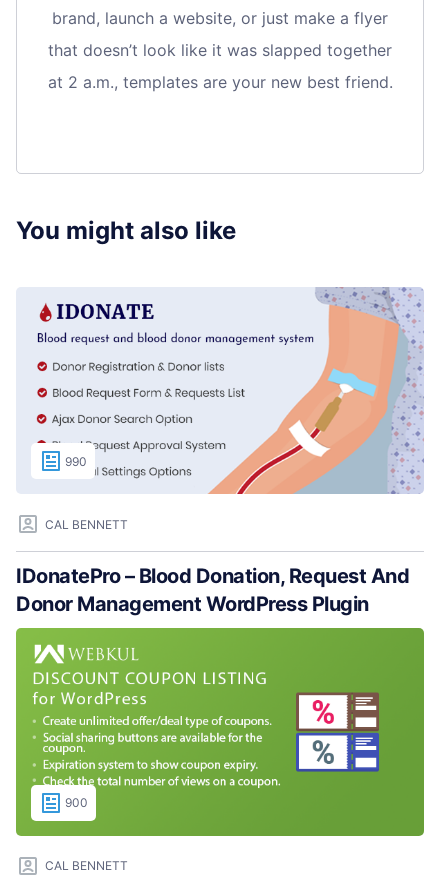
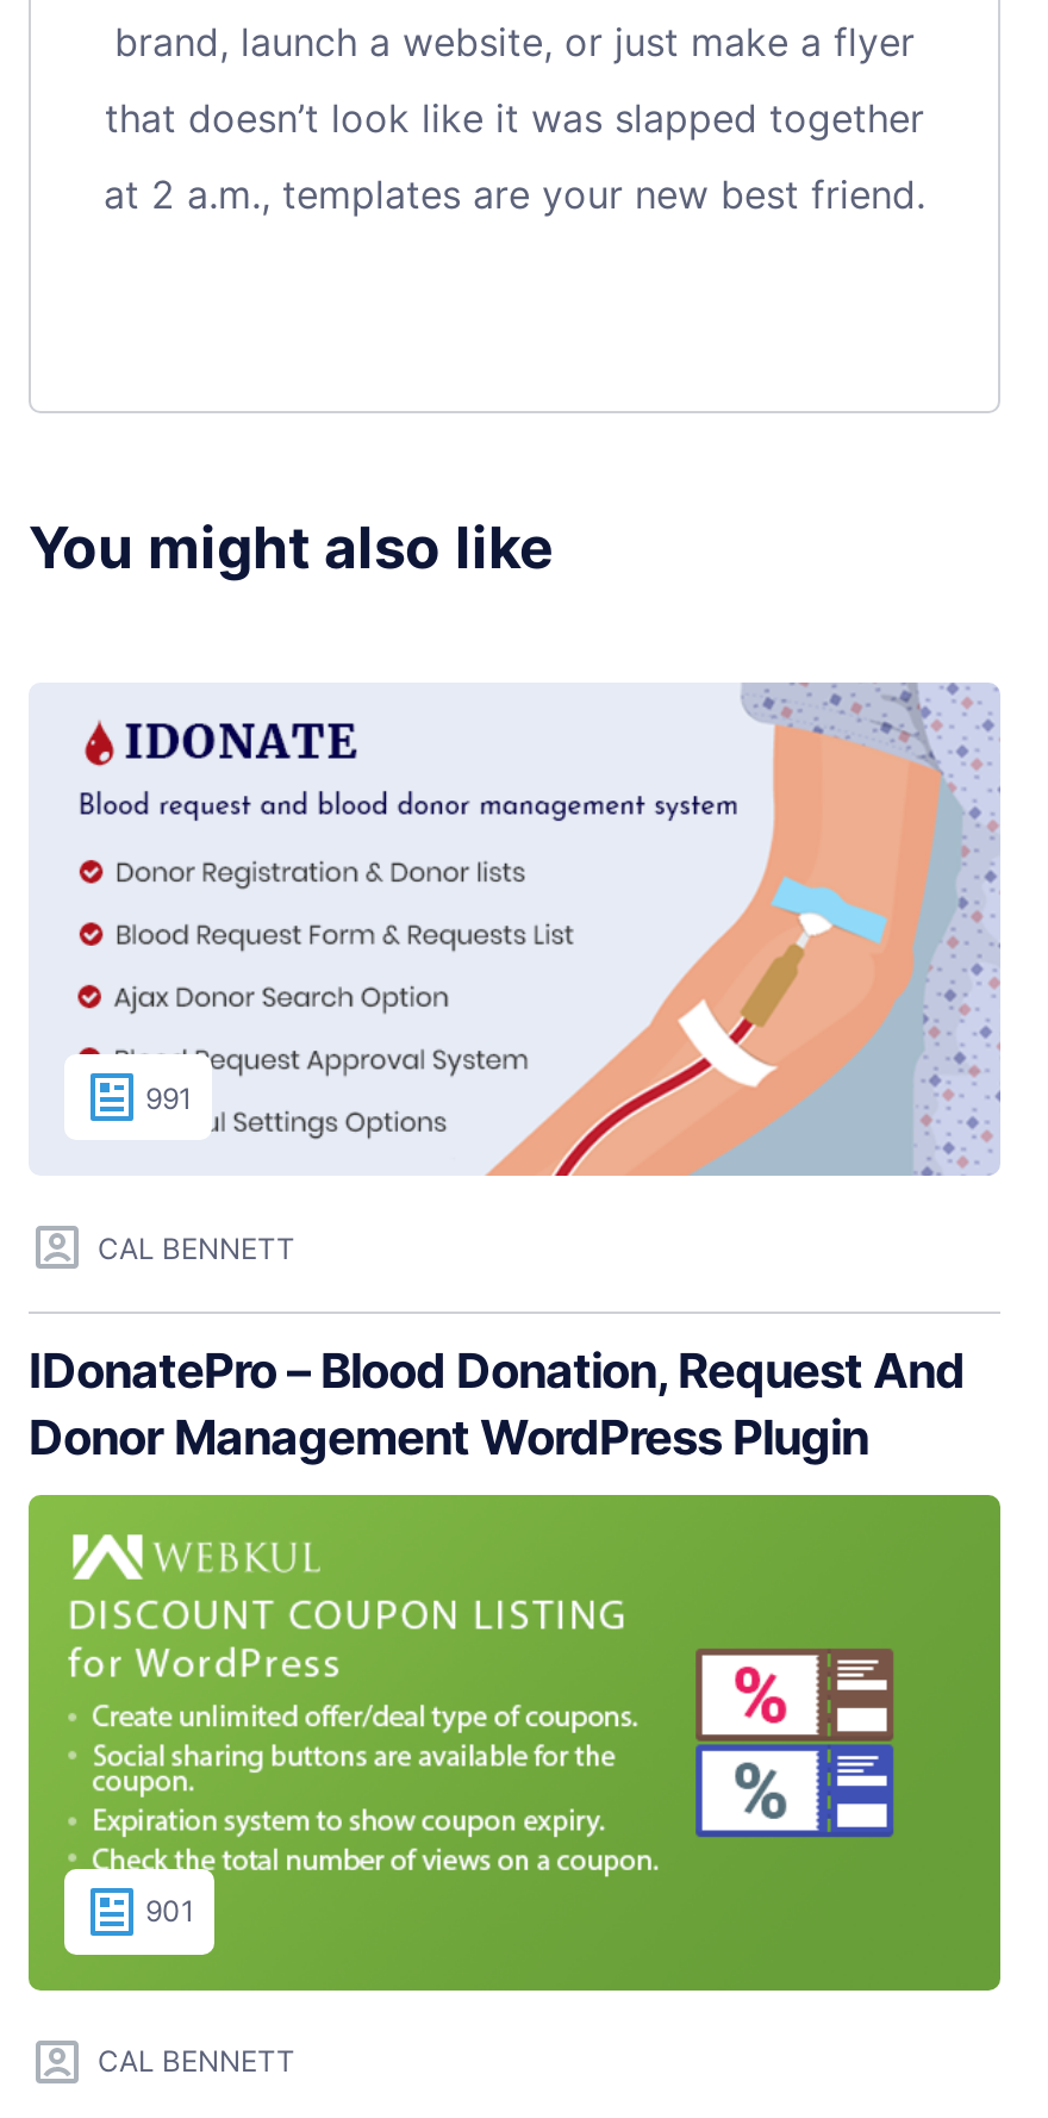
[65,454,87,469] 990 -> [145,1079,193,1115] 991
[65,795,88,810] 900 -> [145,1893,195,1929] 901

